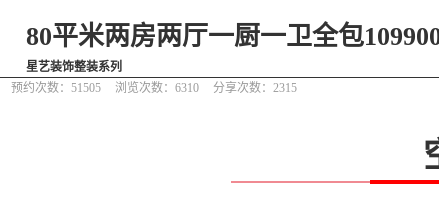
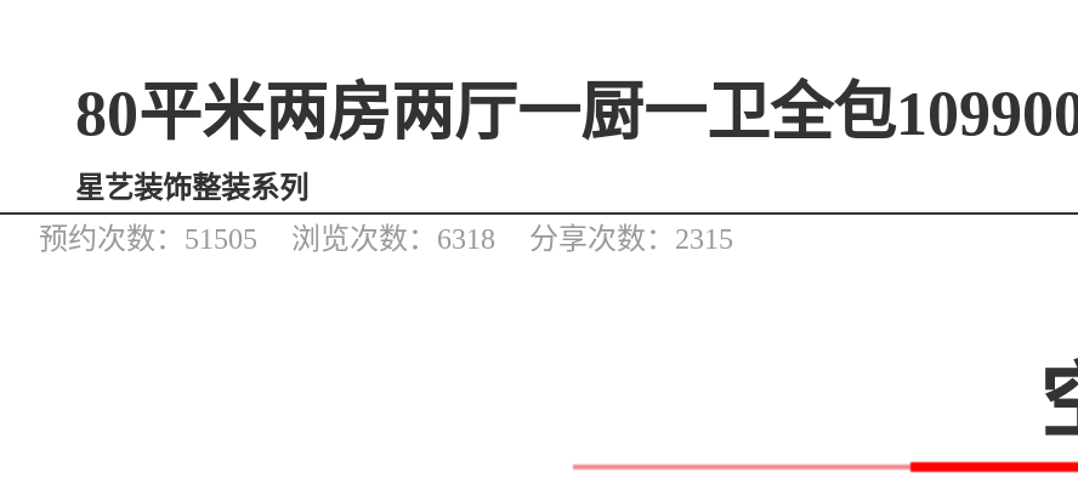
[11,81,297,95] 预约次数：51505 浏览次数：6310 分享次数：2315 -> [39,222,733,256] 预约次数：51505 浏览次数：6318 分享次数：2315

